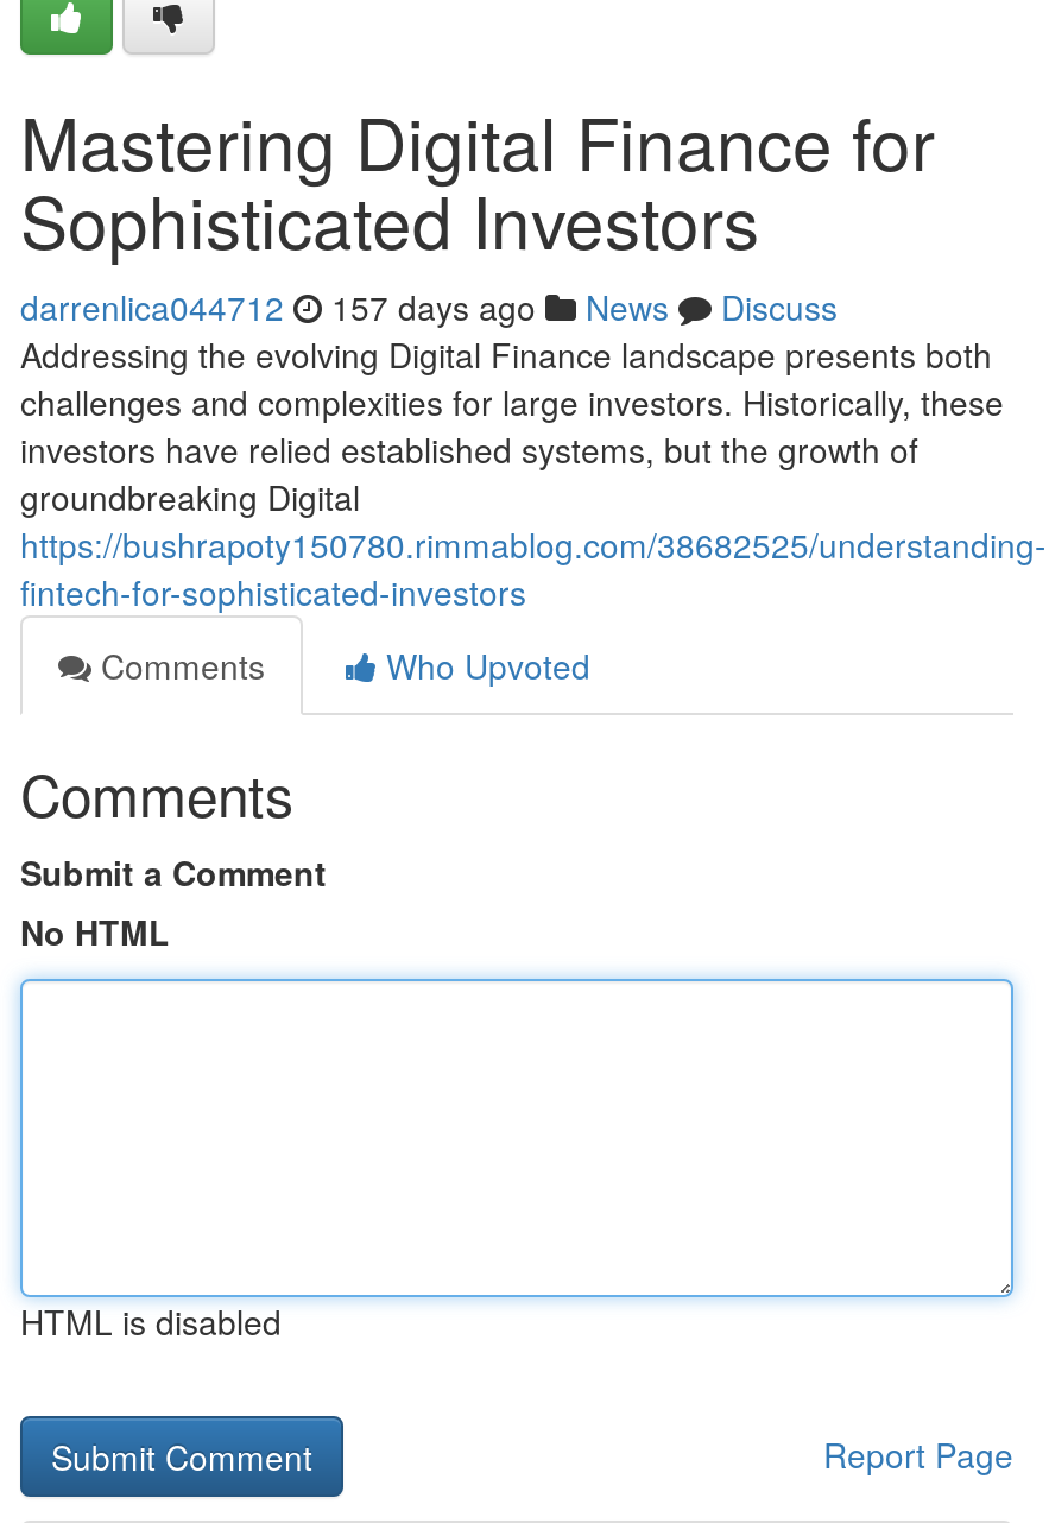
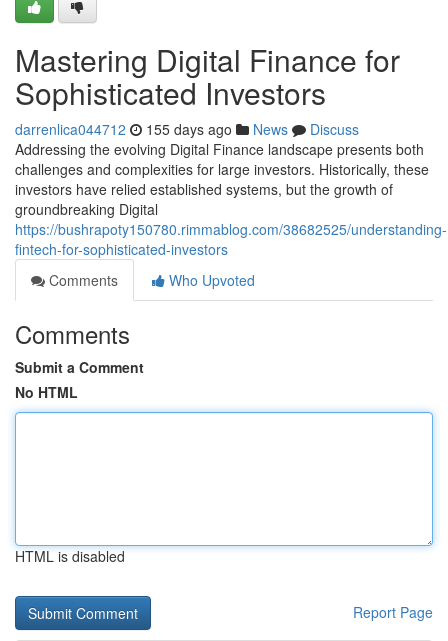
[20,283,838,330] darrenlica044712 157 days ago News Discuss -> [15,119,359,139] darrenlica044712 155 days ago News Discuss

